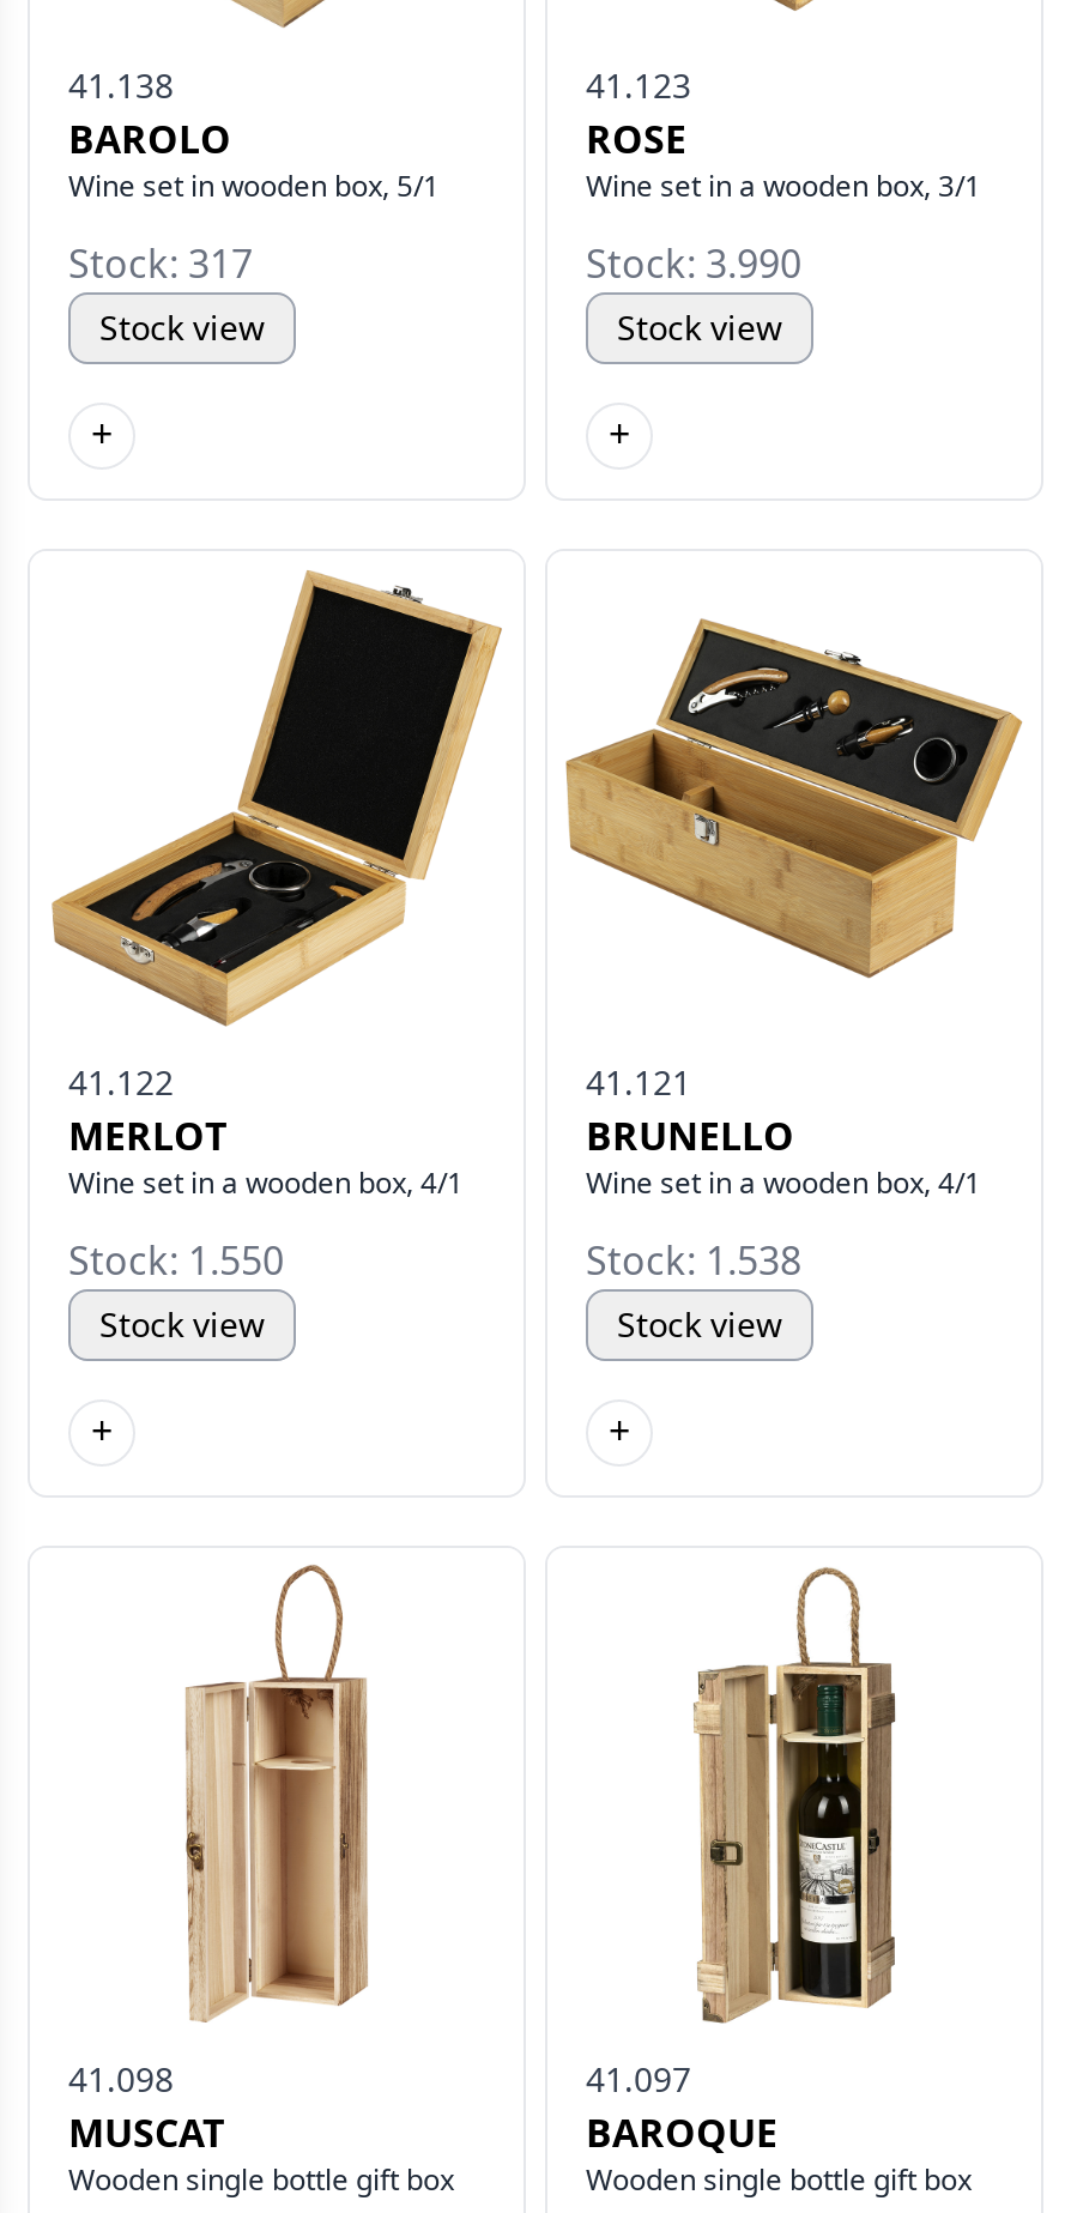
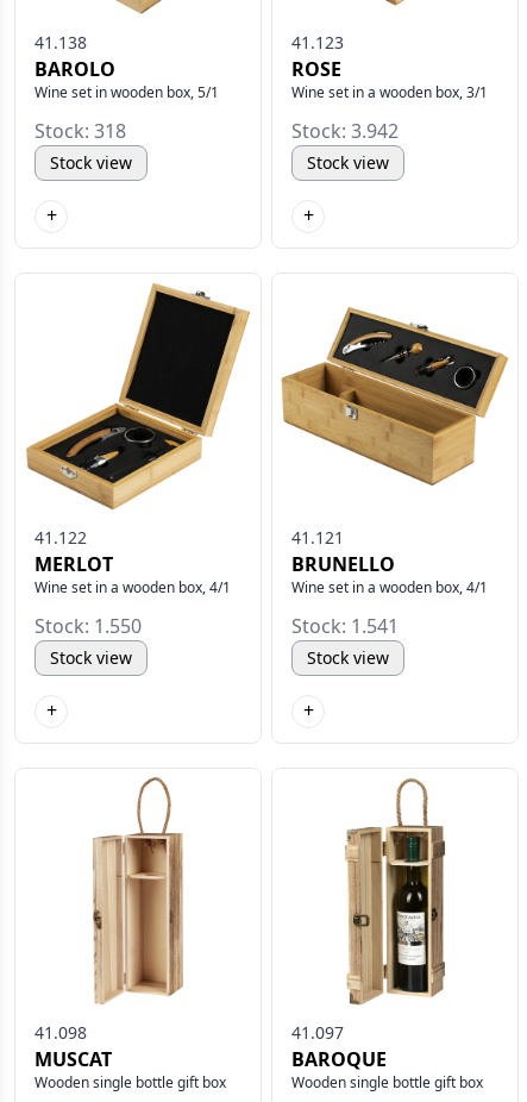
[68,238,253,291] Stock: 317 -> [34,118,126,145] Stock: 318
[586,238,801,291] Stock: 3.990 -> [291,118,399,145] Stock: 3.942
[586,1235,801,1288] Stock: 1.538 -> [291,613,399,640] Stock: 1.541

